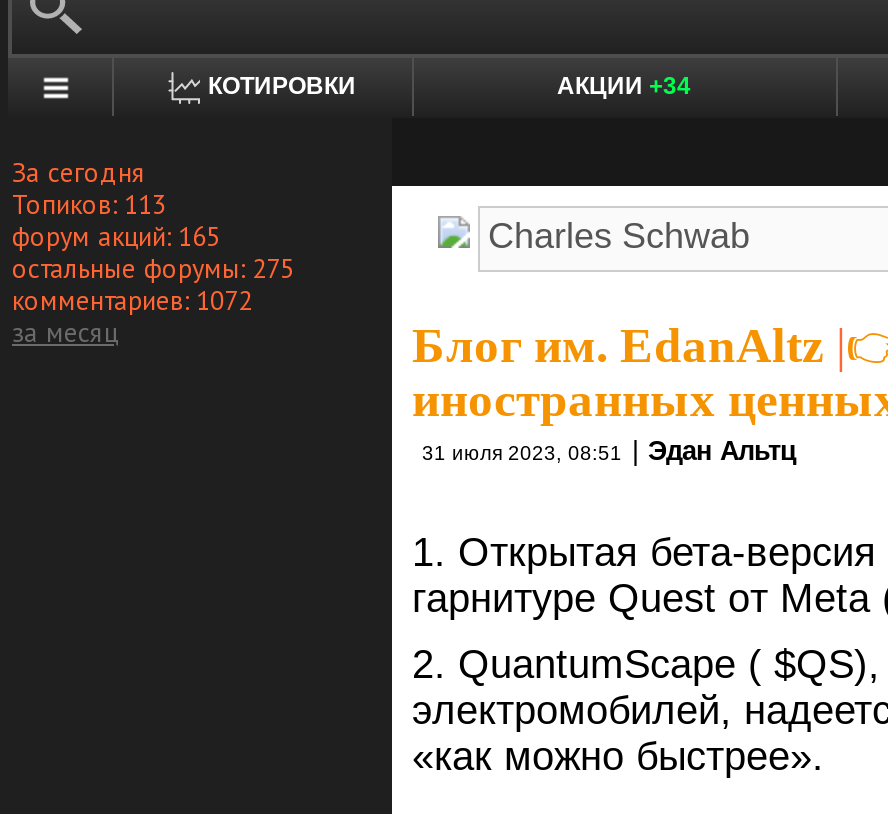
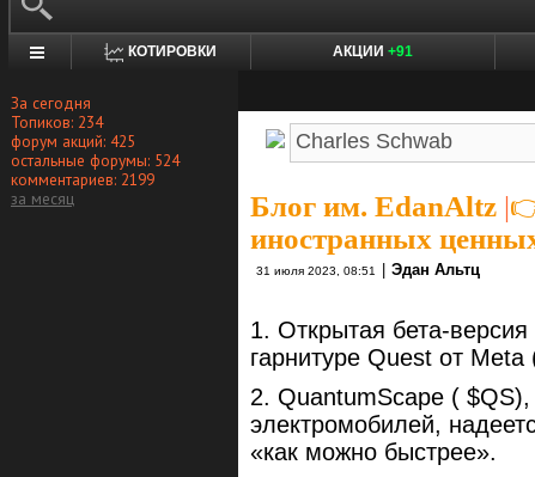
[557,73,691,101] АКЦИИ +34 -> [332,43,412,60] АКЦИИ +91
[12,187,166,223] Топиков: 113 -> [11,112,103,133] Топиков: 234
[12,219,220,255] форум акций: 165 -> [11,131,135,152] форум акций: 425
[12,251,294,287] остальные форумы: 275 -> [11,150,180,171] остальные форумы: 524
[12,283,252,319] комментариев: 1072 -> [11,169,154,190] комментариев: 2199

